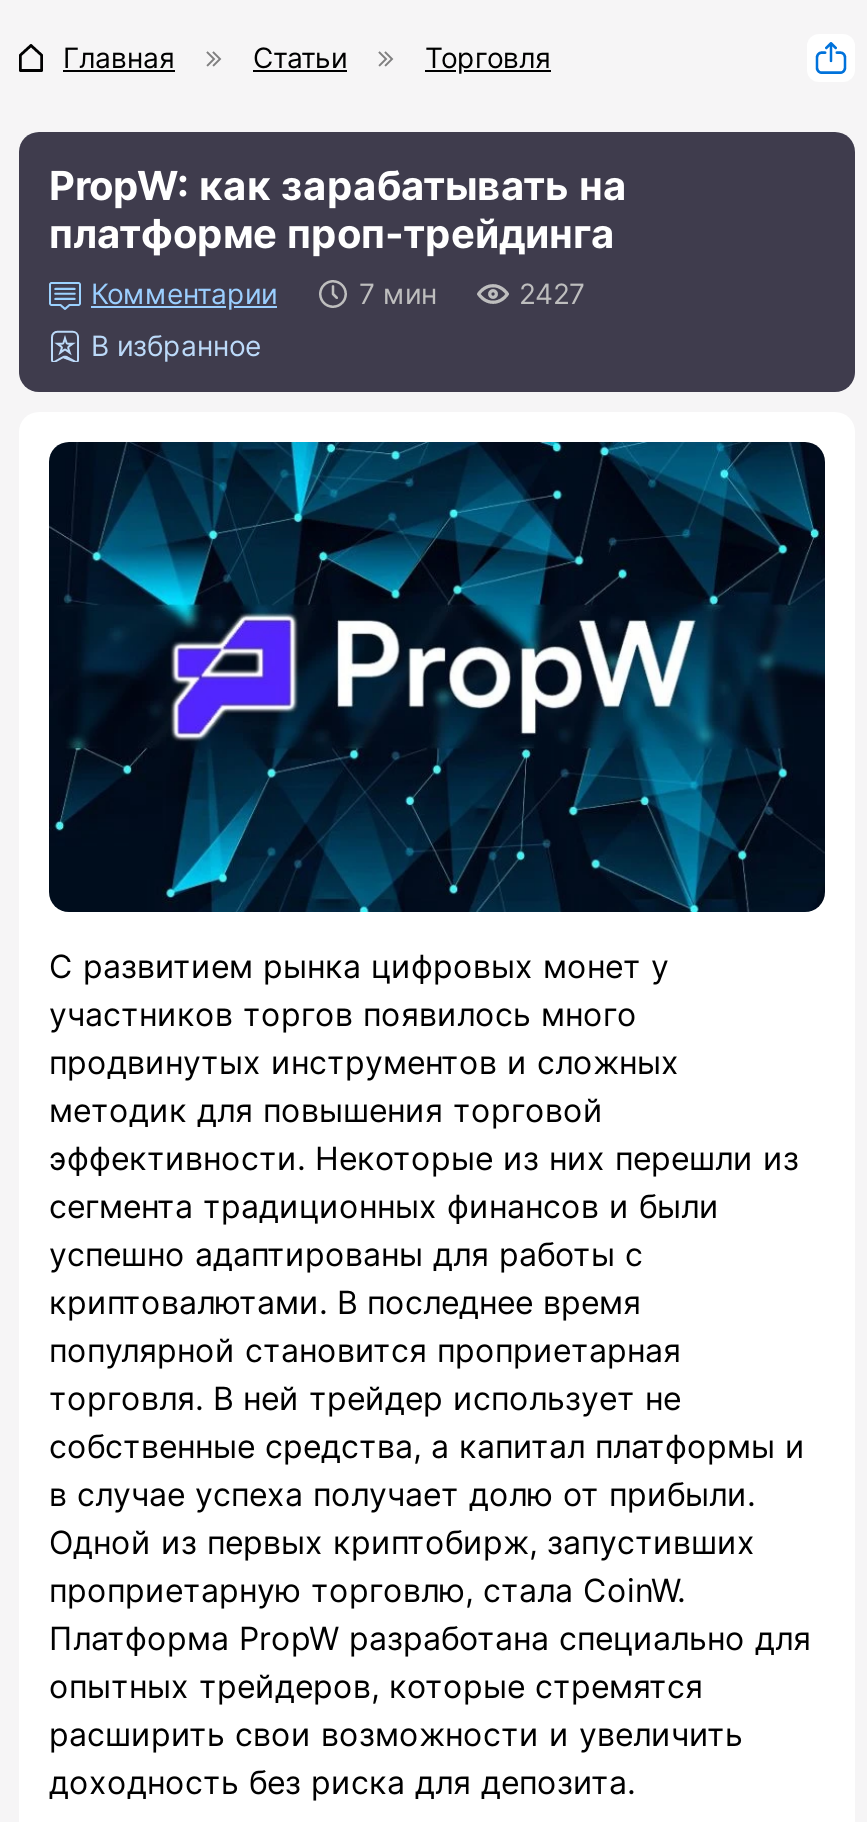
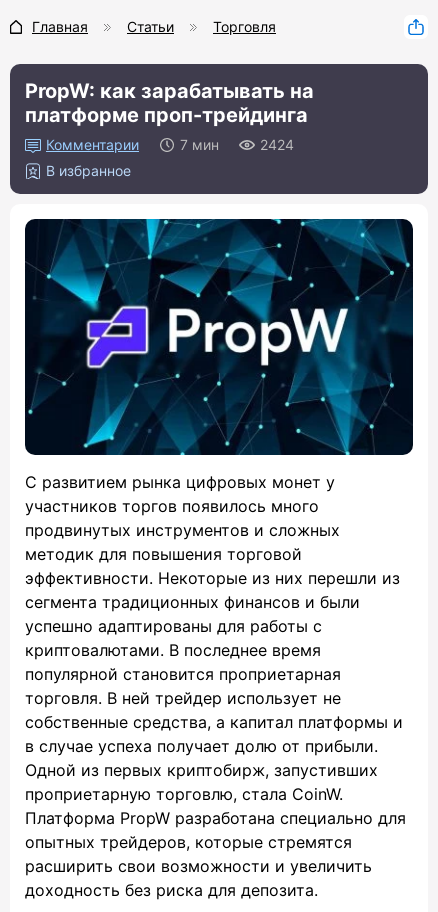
[519,277,585,311] 2427 -> [260,136,294,153] 2424

